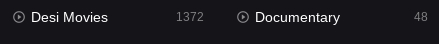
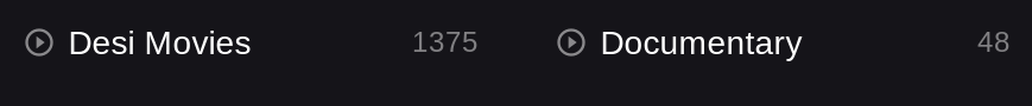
[176,10,204,24] 1372 -> [412,27,479,60] 1375

